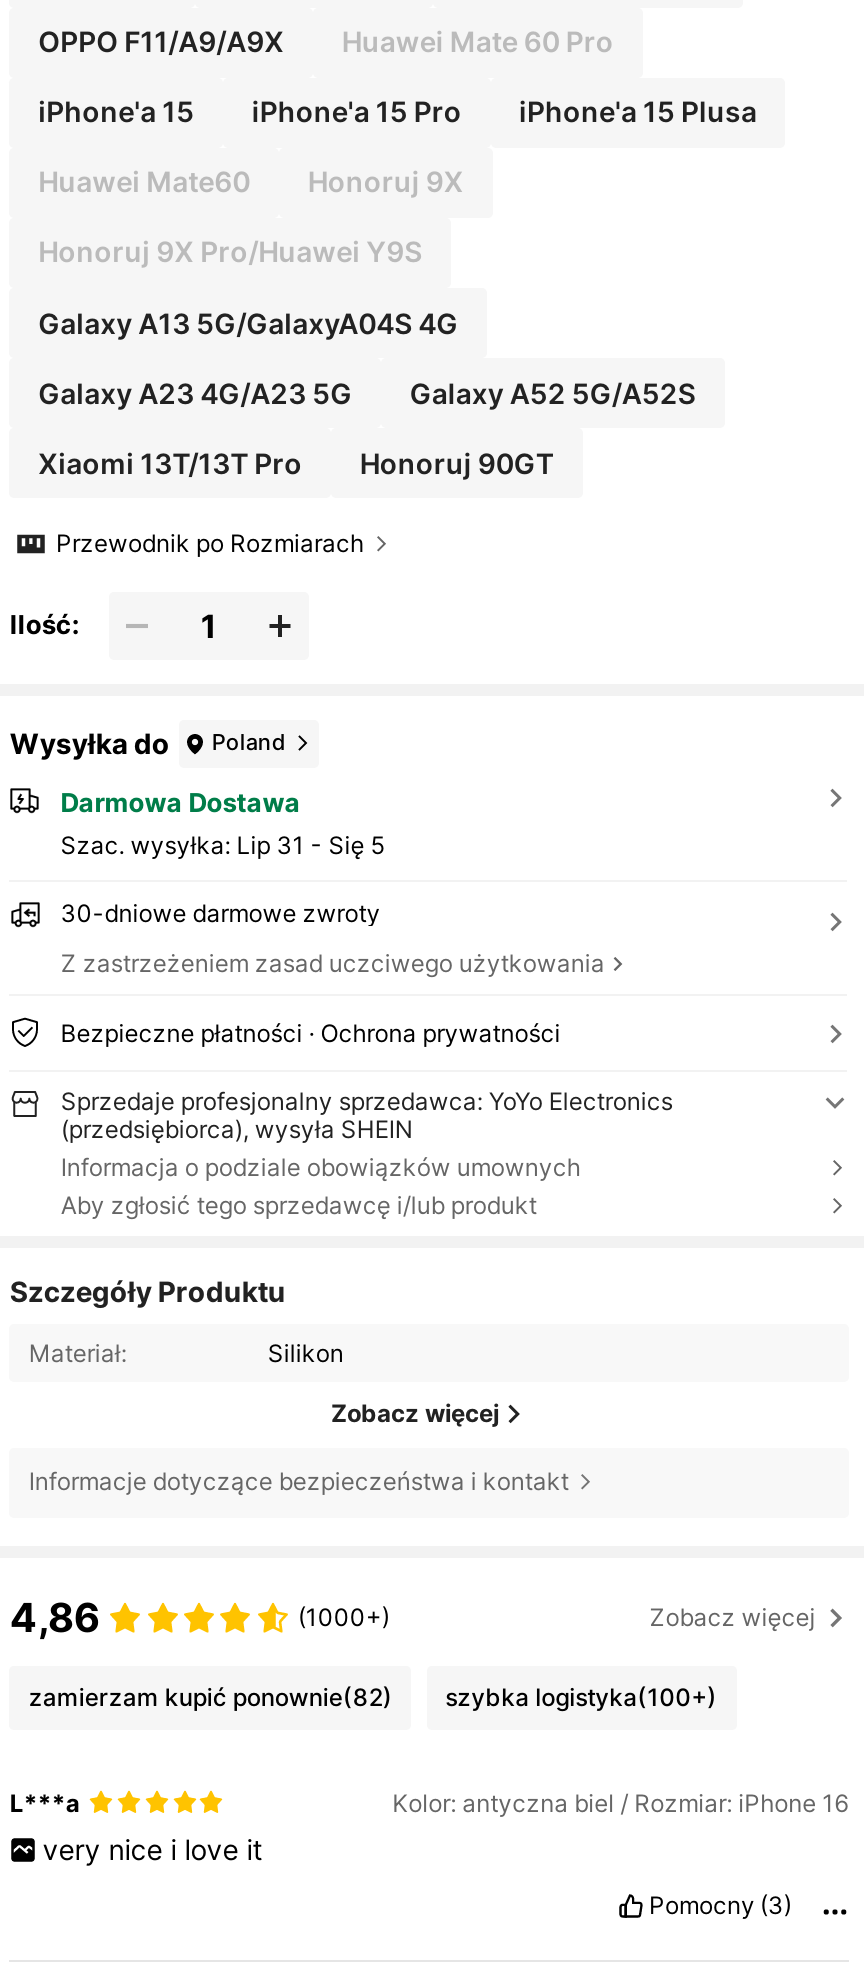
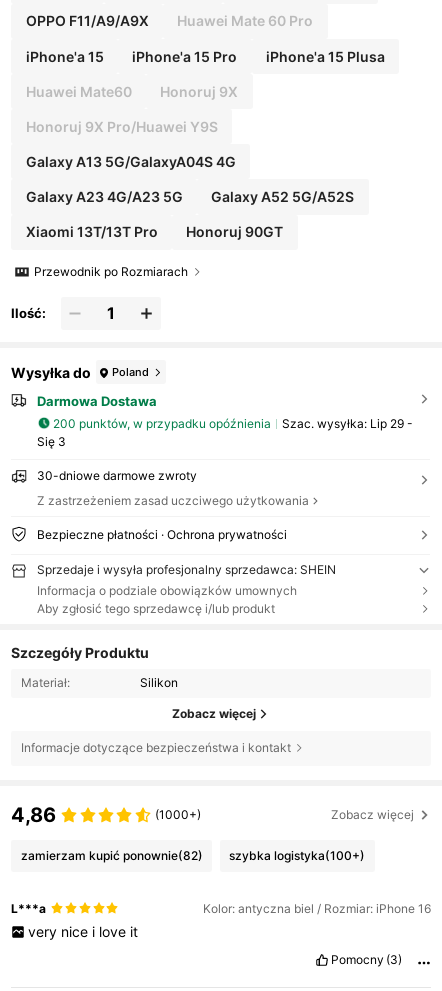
[60,831,384,861] Szac. wysyłka: Lip 31 - Się 5 -> [37,416,413,449] 200 punktów, w przypadku opóźnienia | Szac. wysyłka: Lip 29 - | Się 3
[61,1085,673,1143] Sprzedaje profesjonalny sprzedawca: YoYo Electronics | (przedsiębiorca), wysyła SHEIN -> [37,562,336,577] Sprzedaje i wysyła profesjonalny sprzedawca: SHEIN

